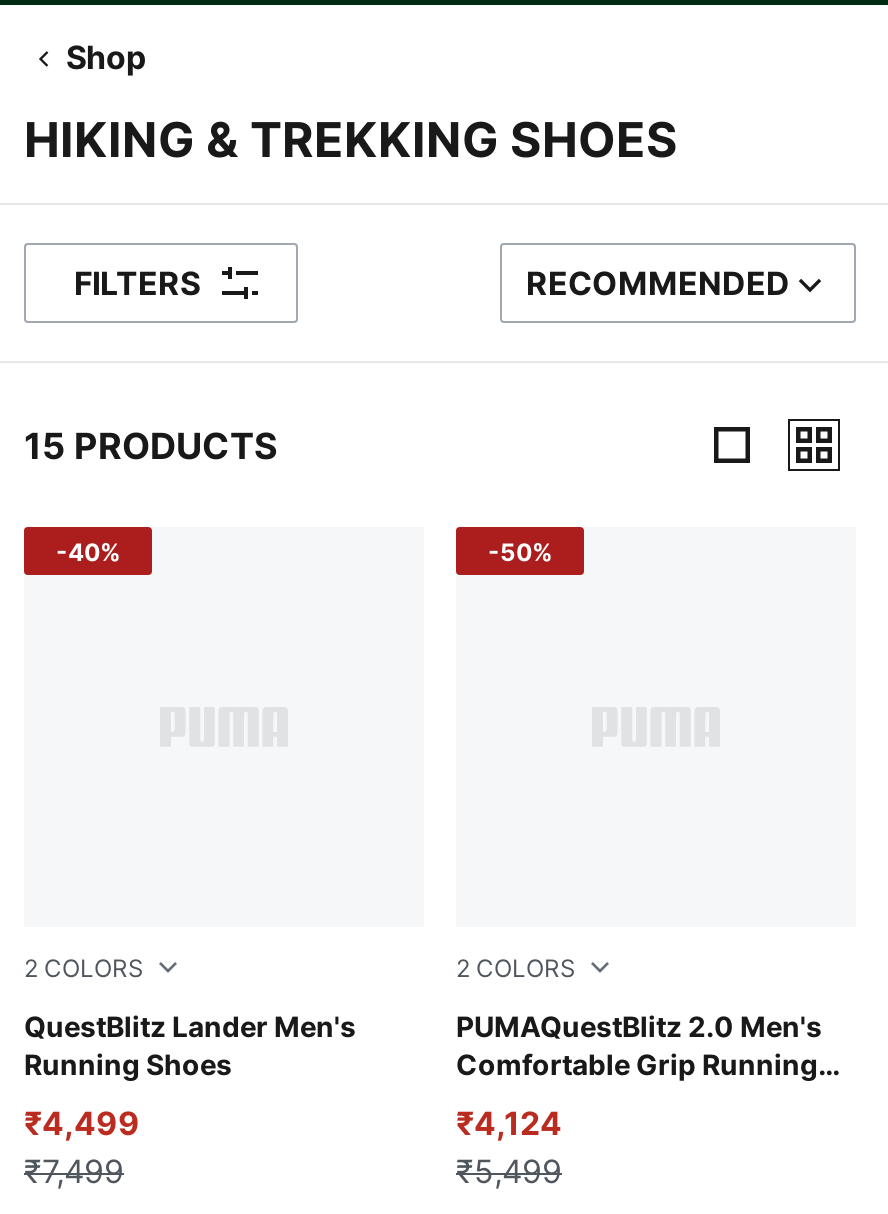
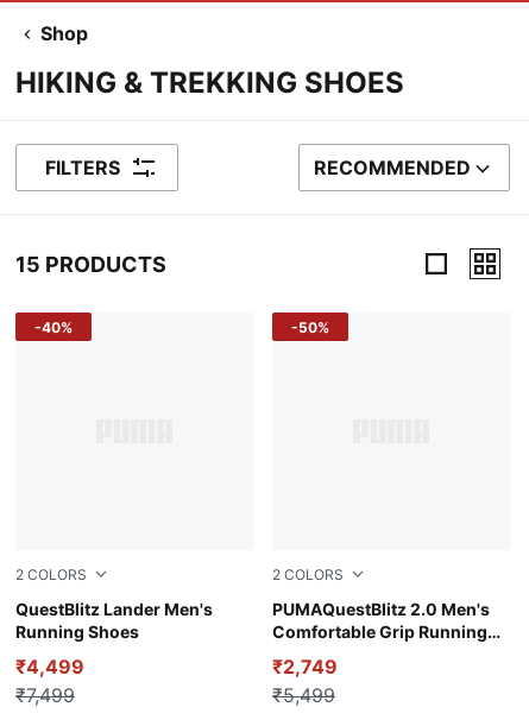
[456,1103,562,1143] ₹4,124 -> [272,655,338,678] ₹2,749

